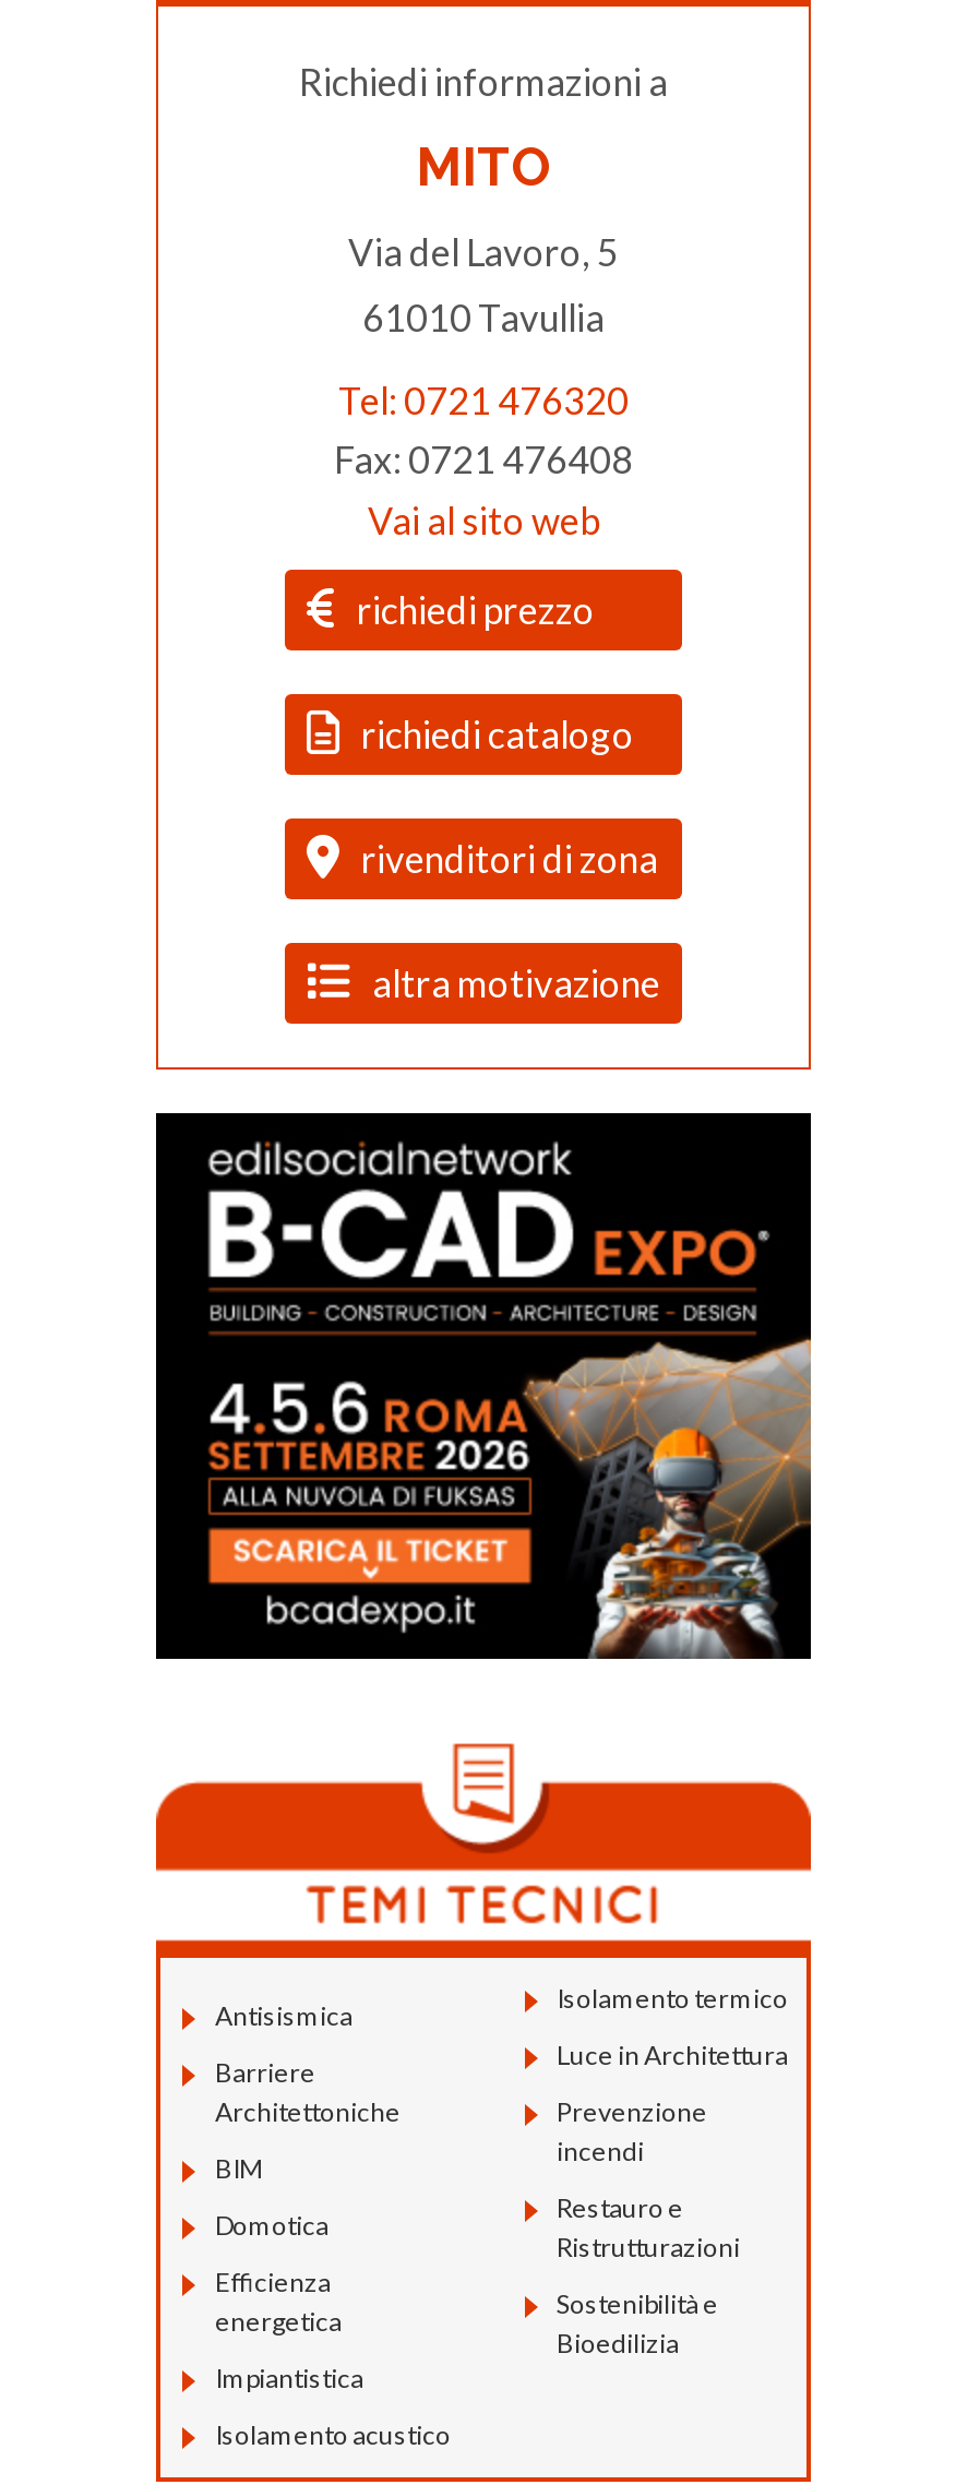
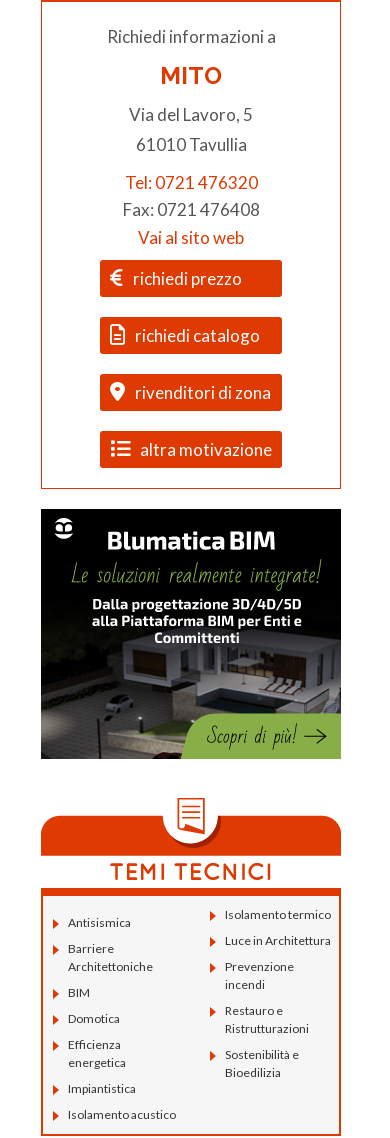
[154,1133,813,1661] [image] -> [40,517,342,760] [image]

